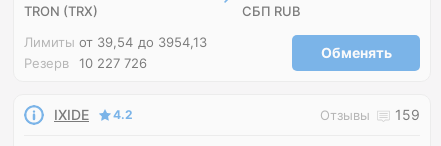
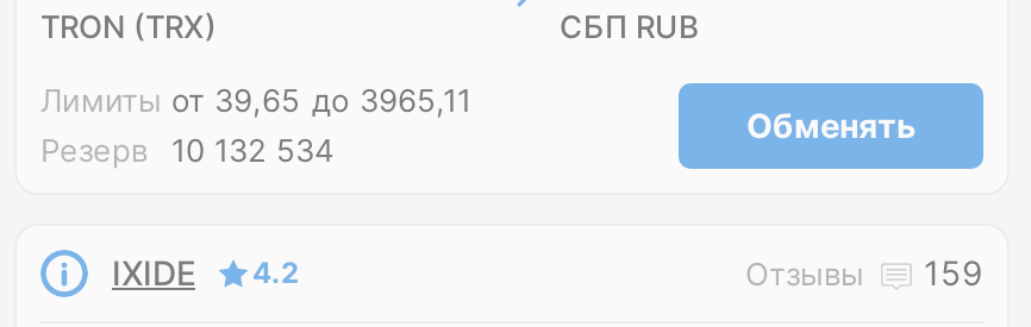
[24,34,207,50] Лимиты от 39,54 до 3954,13 -> [40,82,471,120] Лимиты от 39,65 до 3965,11
[24,55,147,71] Резерв 10 227 726 -> [40,132,333,170] Резерв 10 132 534

